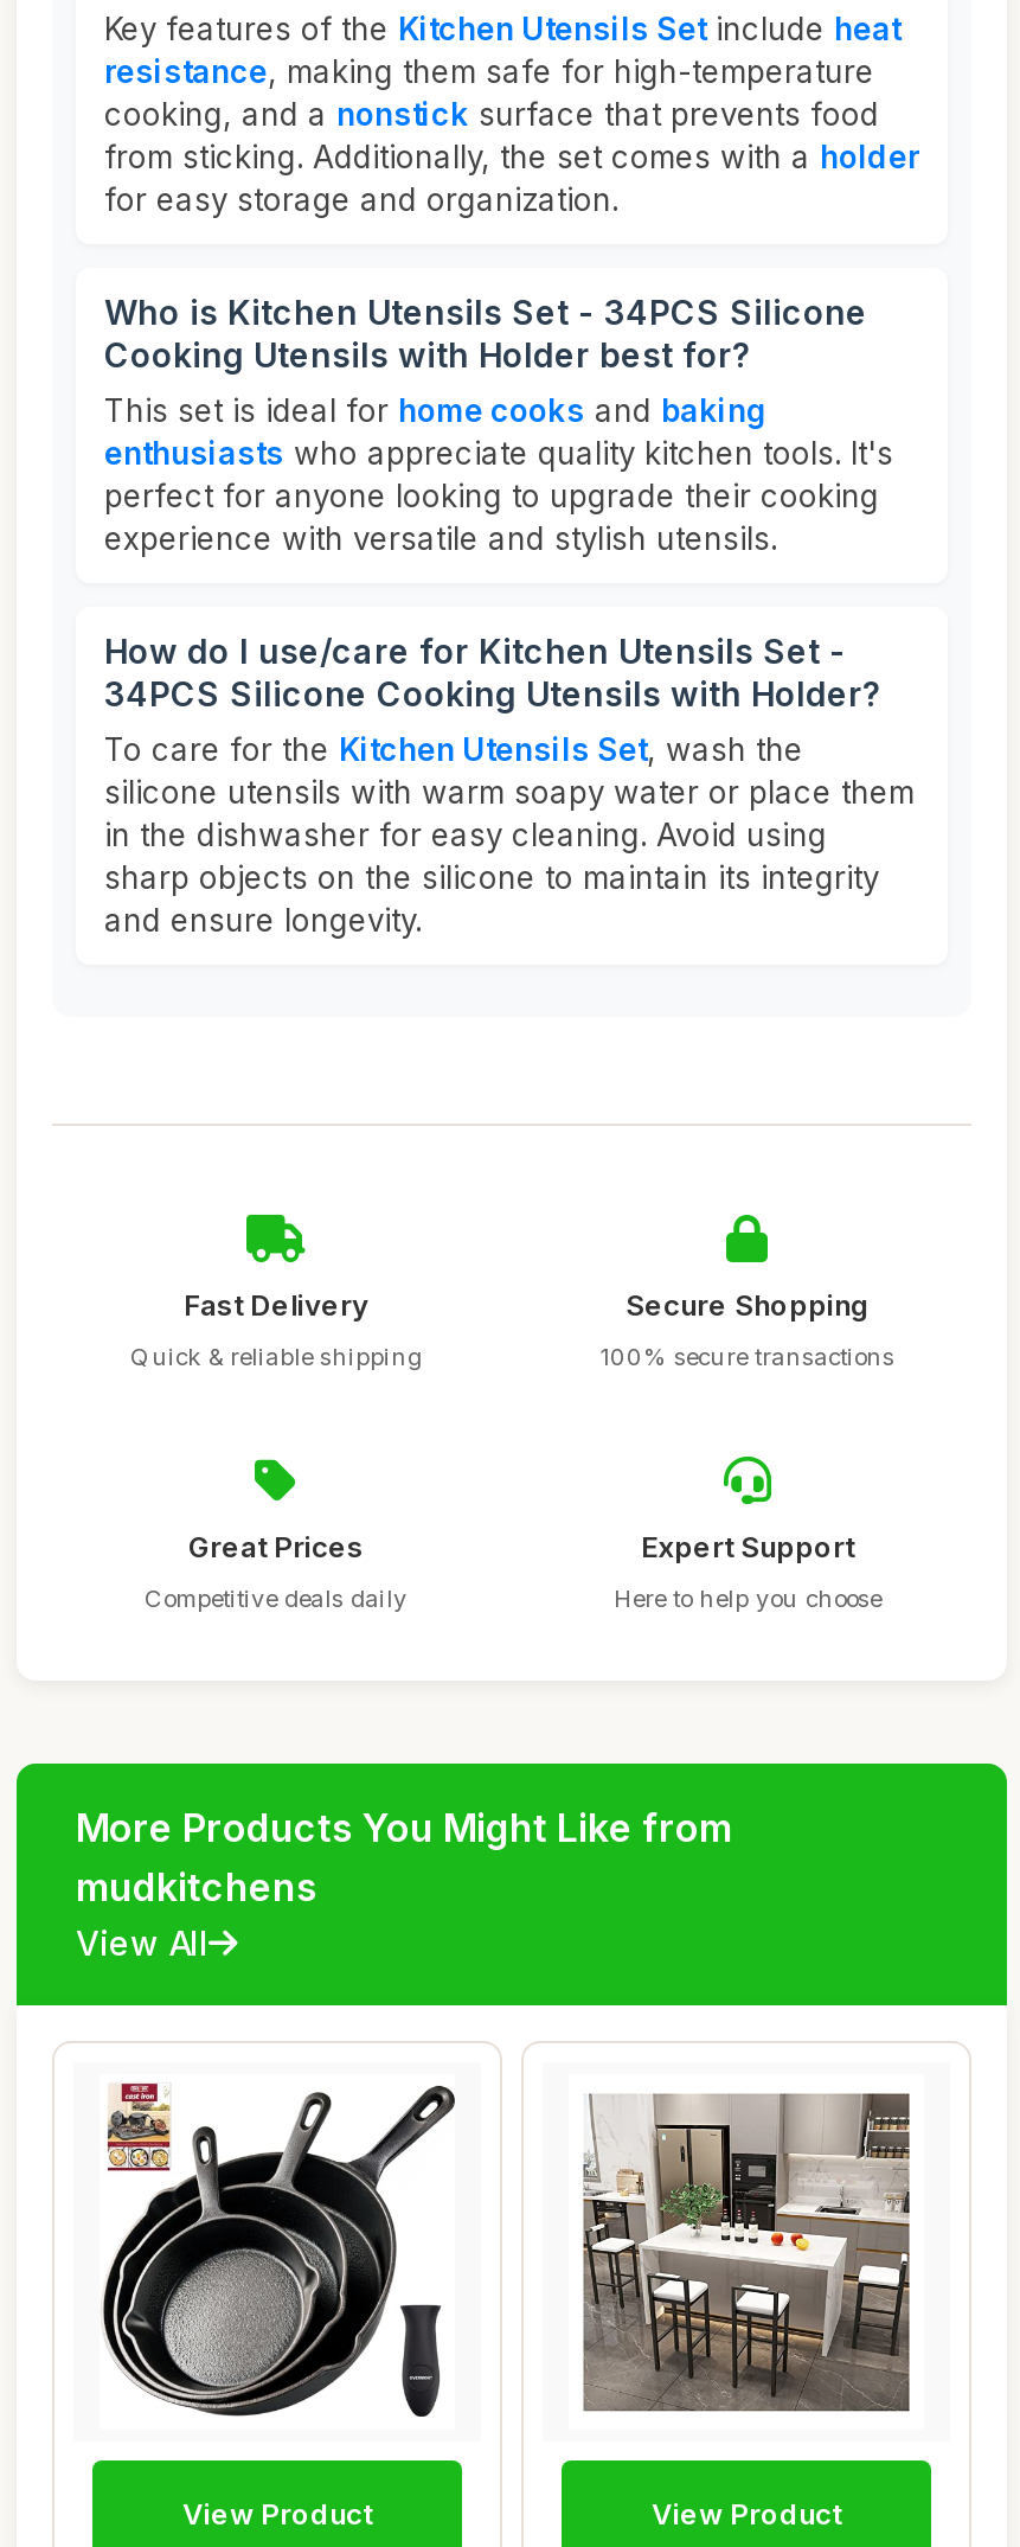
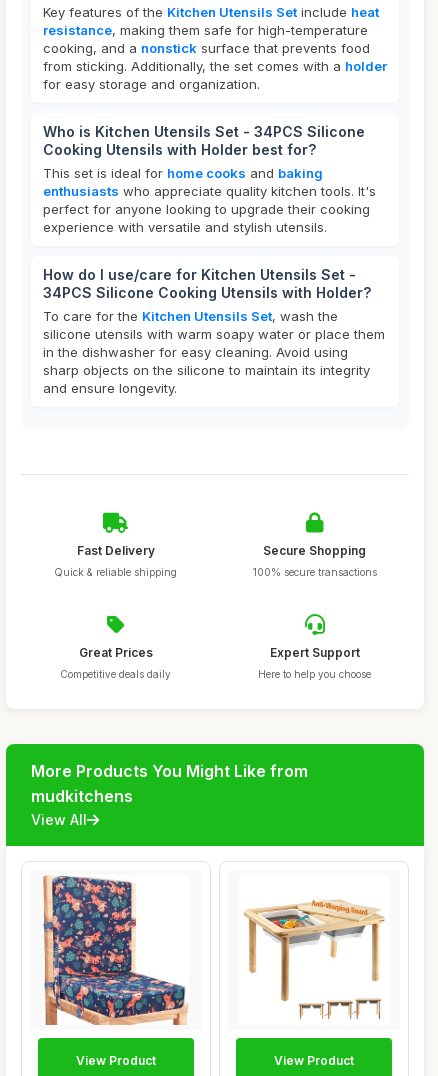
[100,2076,457,2430] [image] -> [42,875,191,1026] [image]
[580,2091,912,2413] [image] -> [244,883,384,1019] [image]

